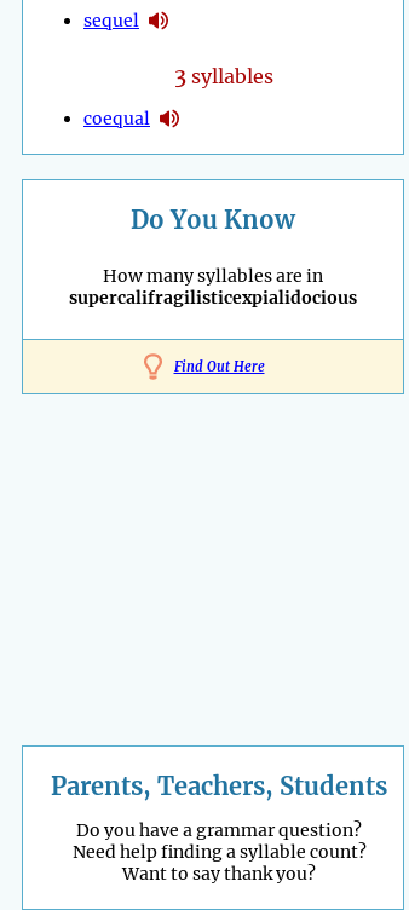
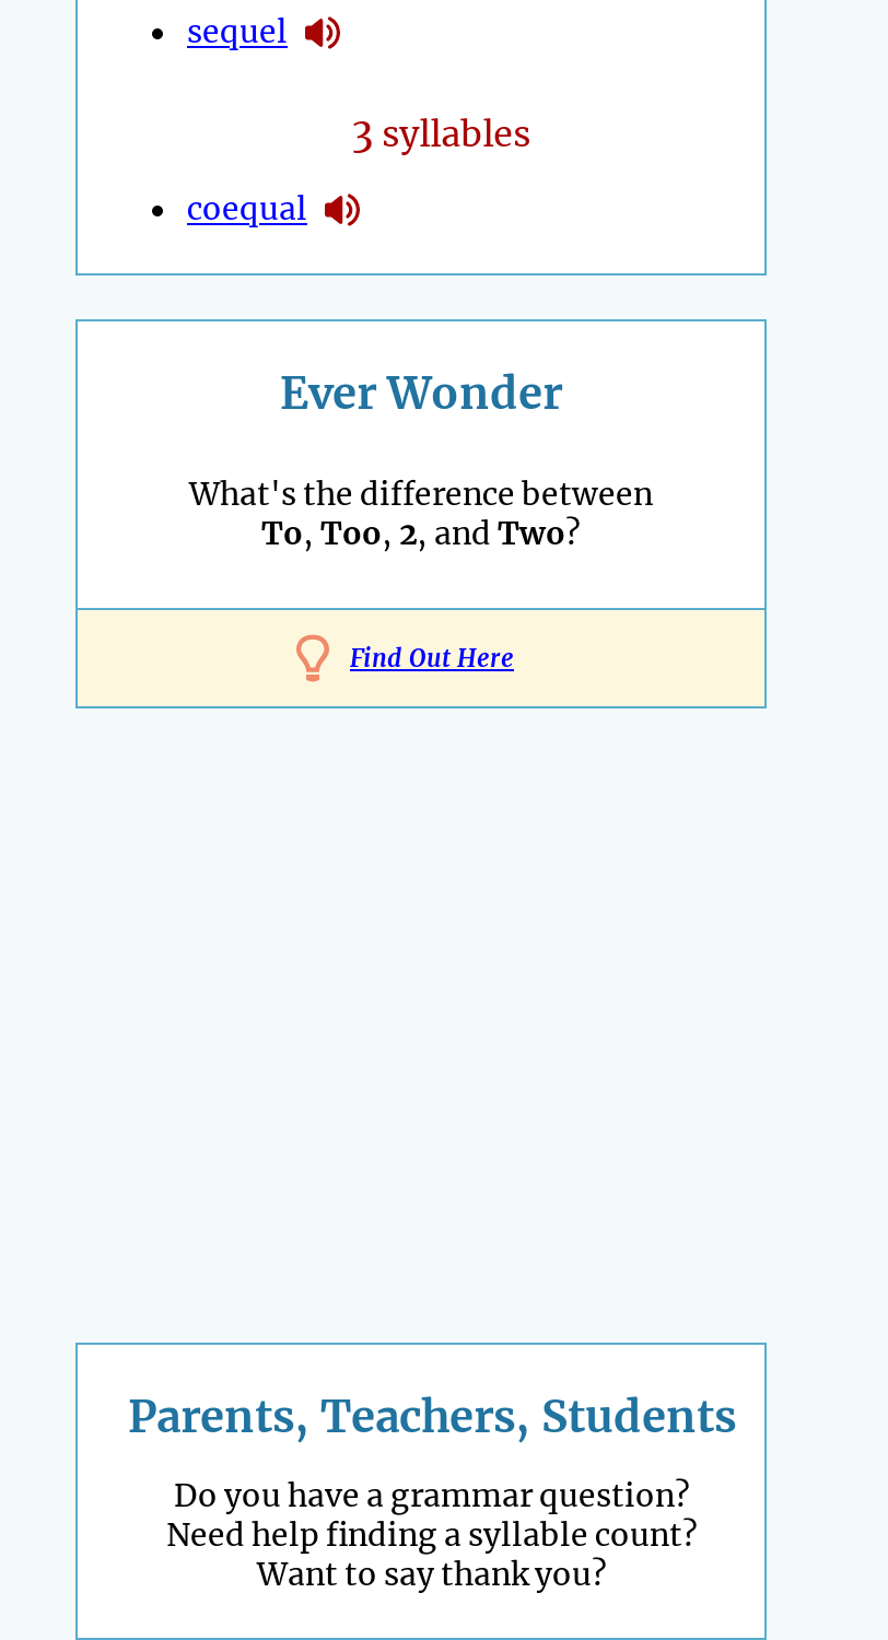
[131,205,295,235] Do You Know -> [280,366,562,420] Ever Wonder
[69,265,357,309] How many syllables are in | supercalifragilisticexpialidocious -> [189,475,653,554] What's the difference between | To, Too, 2, and Two?

